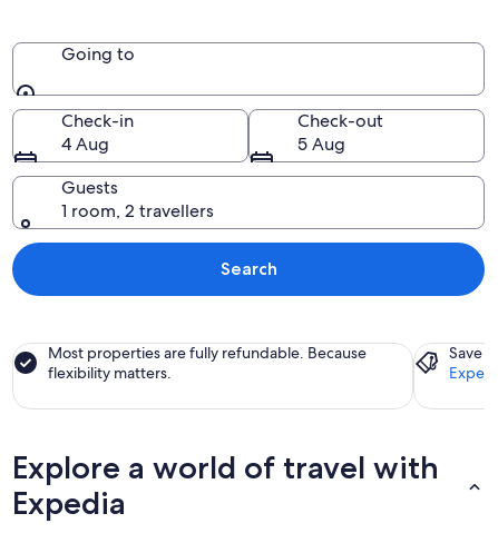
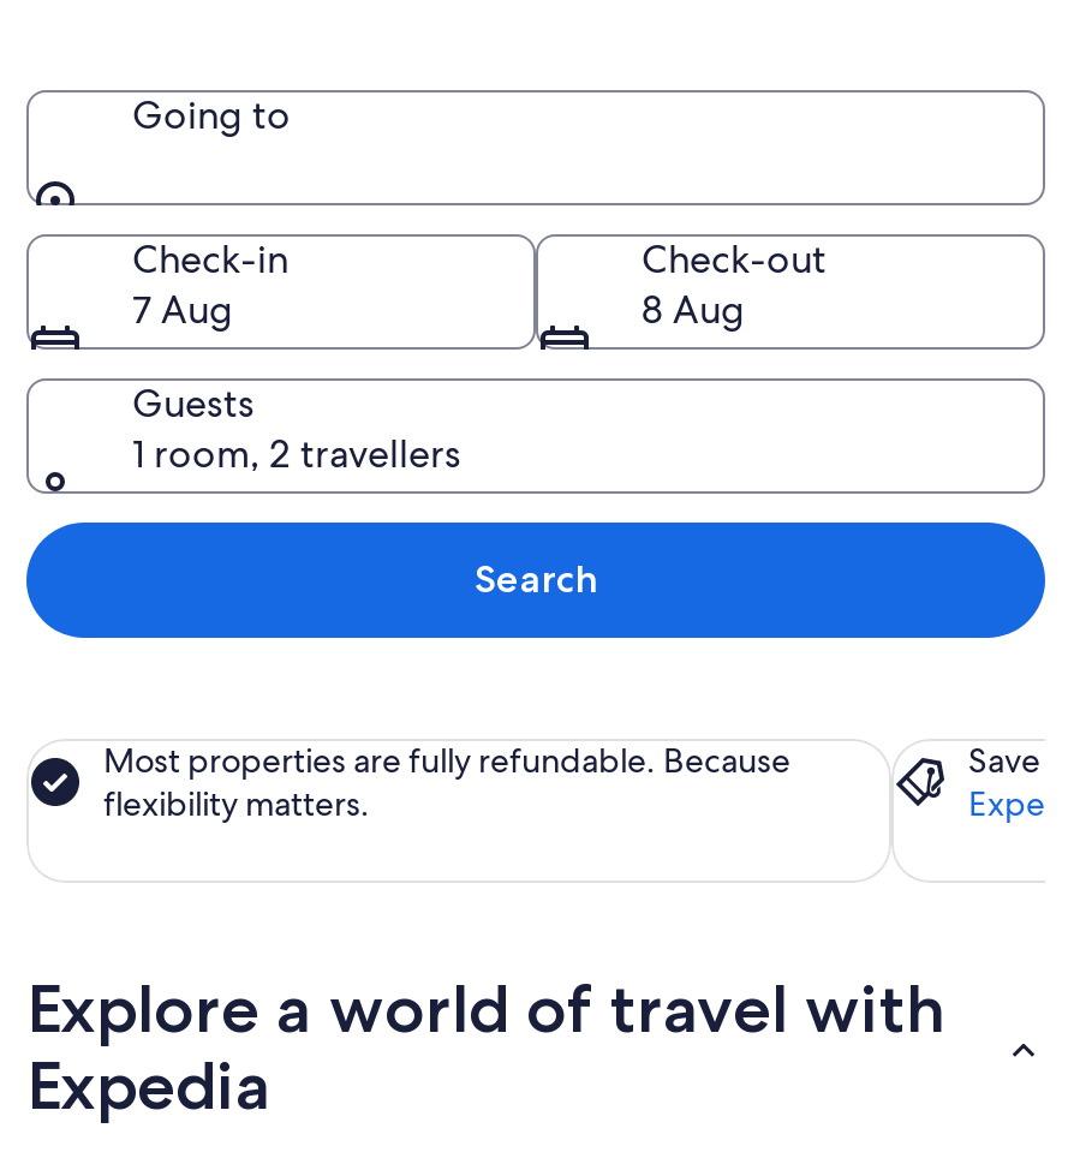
[61,132,109,156] 4 Aug -> [132,285,233,335] 7 Aug
[297,132,345,156] 5 Aug -> [642,285,745,335] 8 Aug

